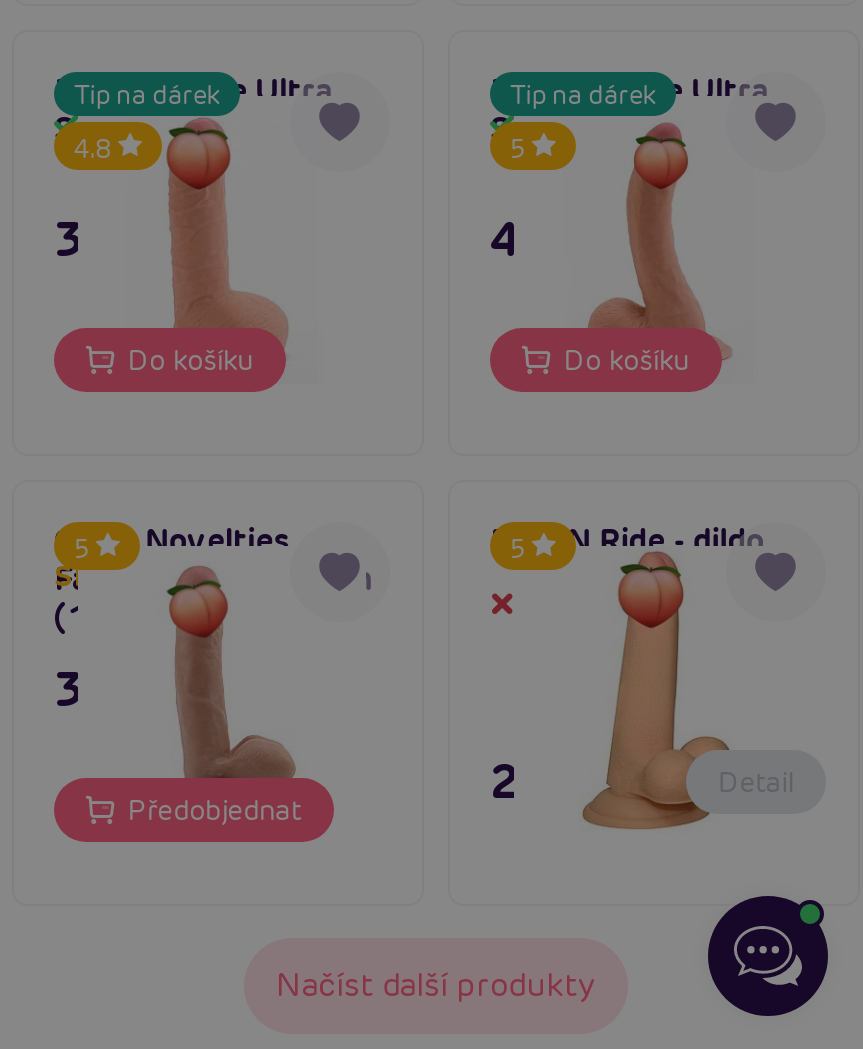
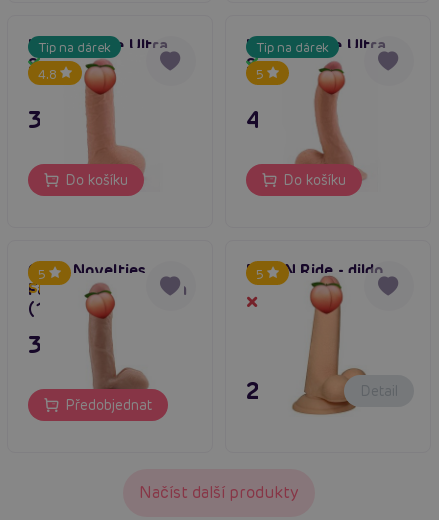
[706,894,830,1018] [image] -> none

